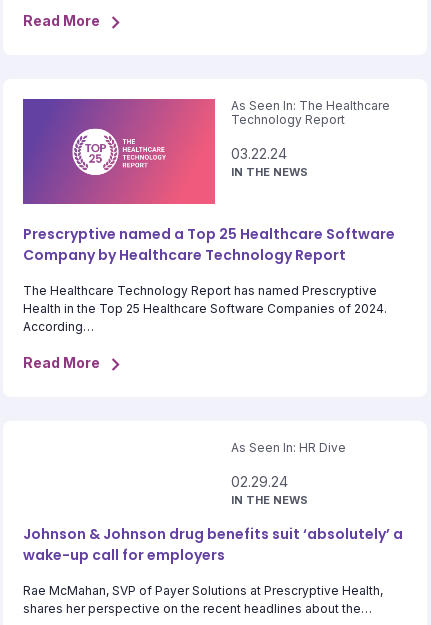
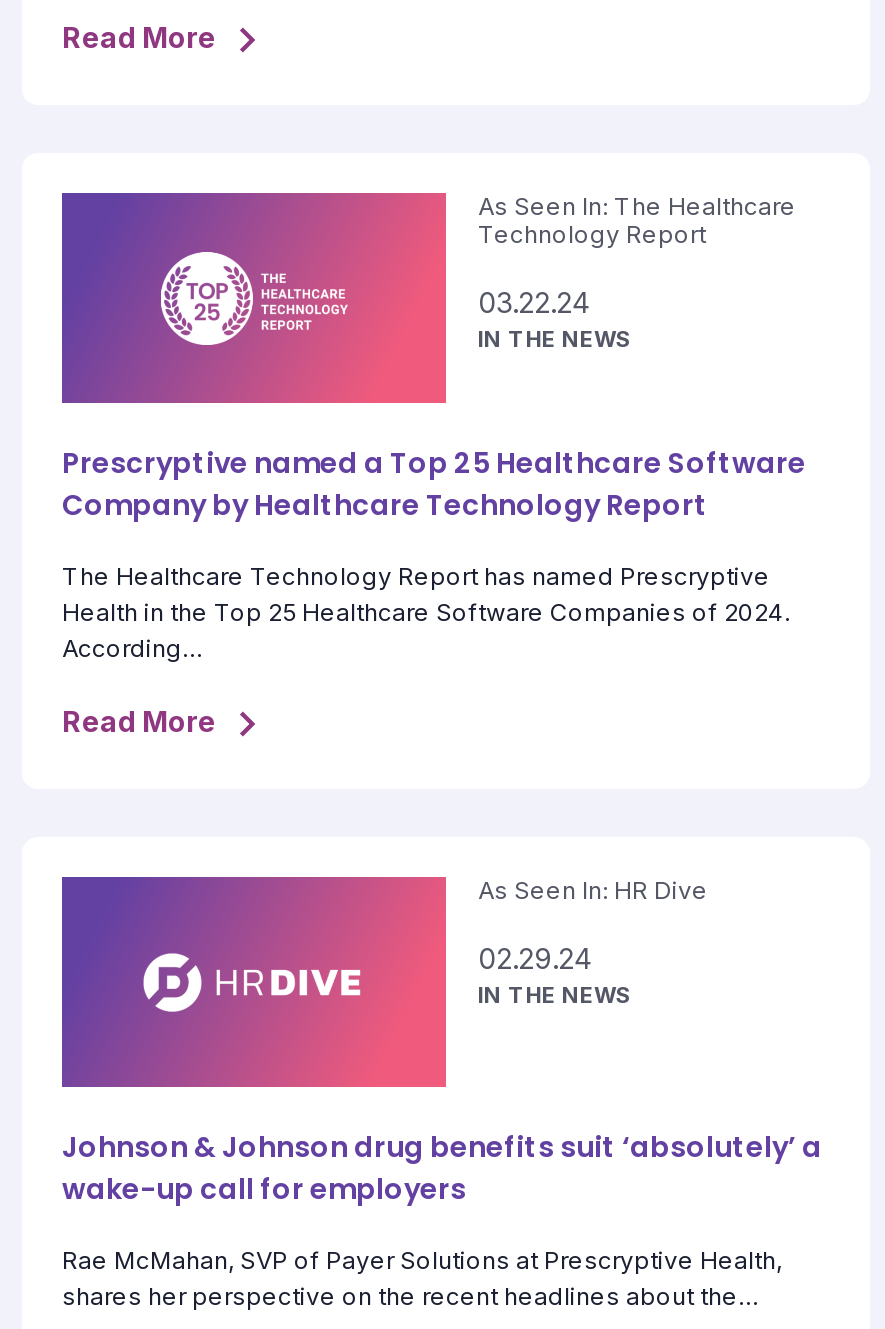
none -> [60,875,448,1091] [image]

